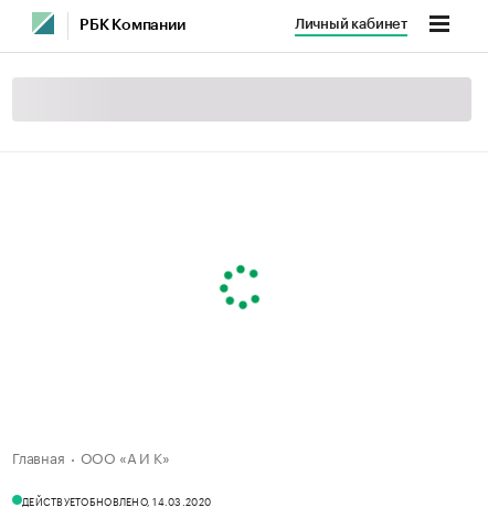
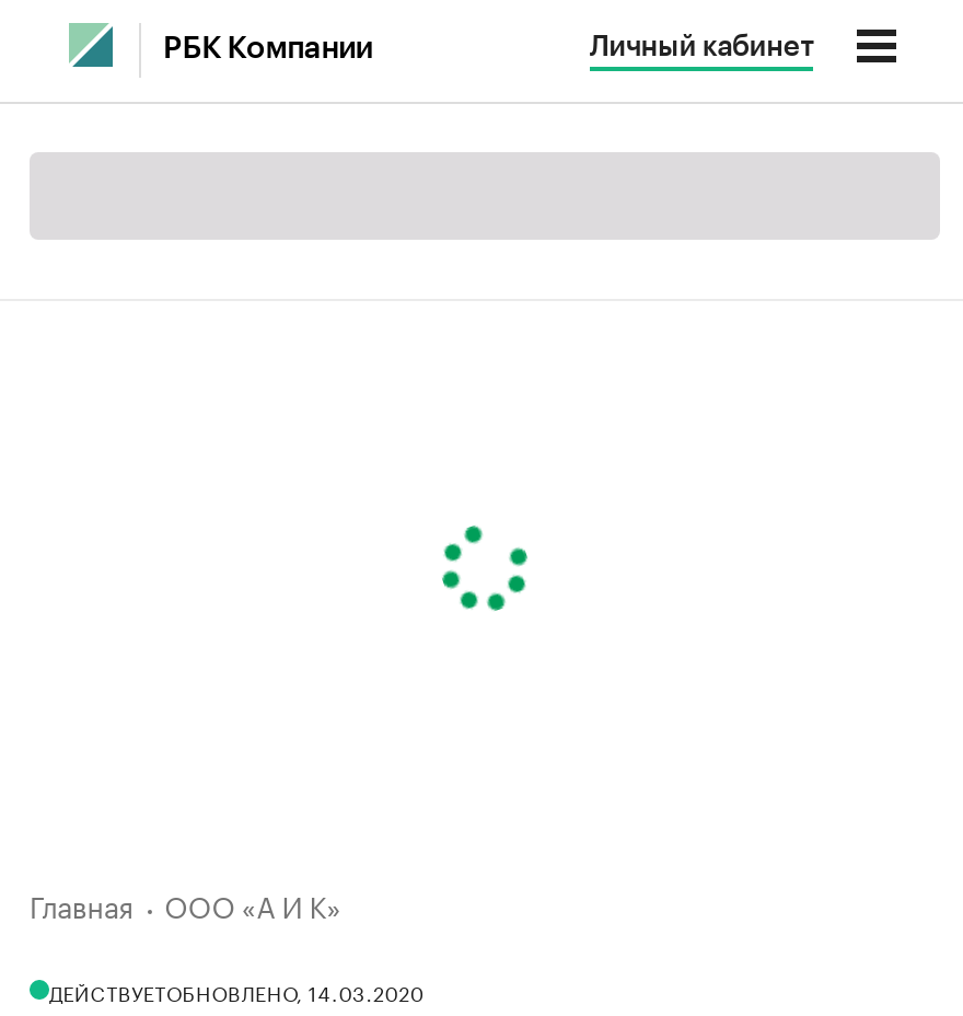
[219,264,264,310] [image] -> [441,524,531,612] [image]

